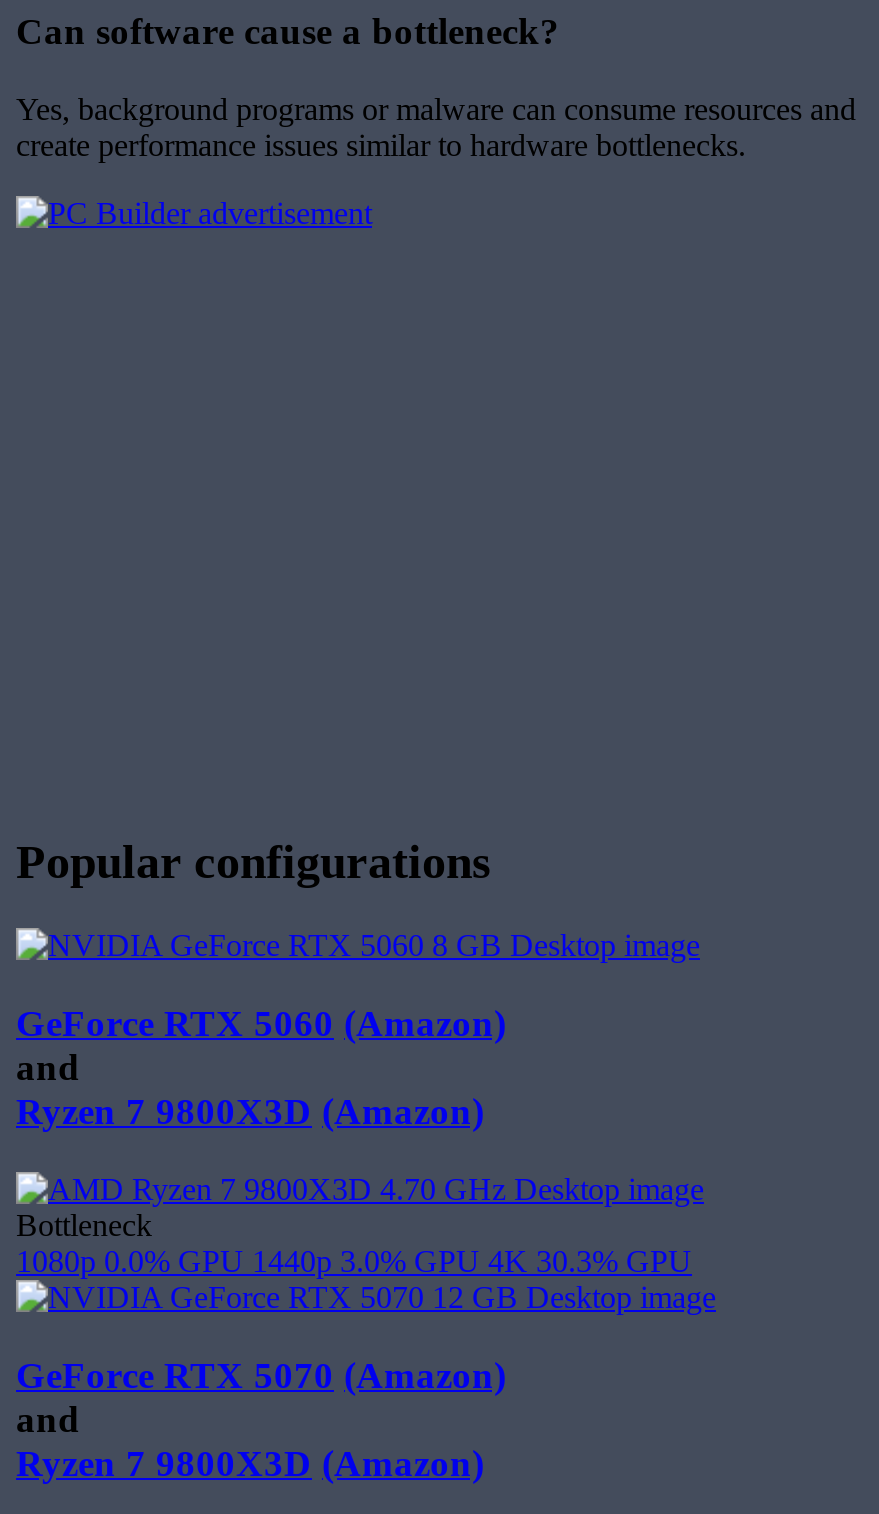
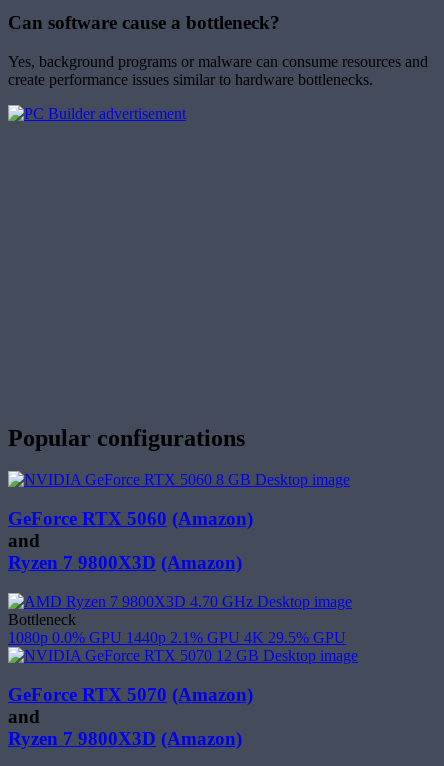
[16,1244,692,1278] 1080p 0.0% GPU 1440p 3.0% GPU 4K 30.3% GPU -> [8,629,346,646] 1080p 0.0% GPU 1440p 2.1% GPU 4K 29.5% GPU

